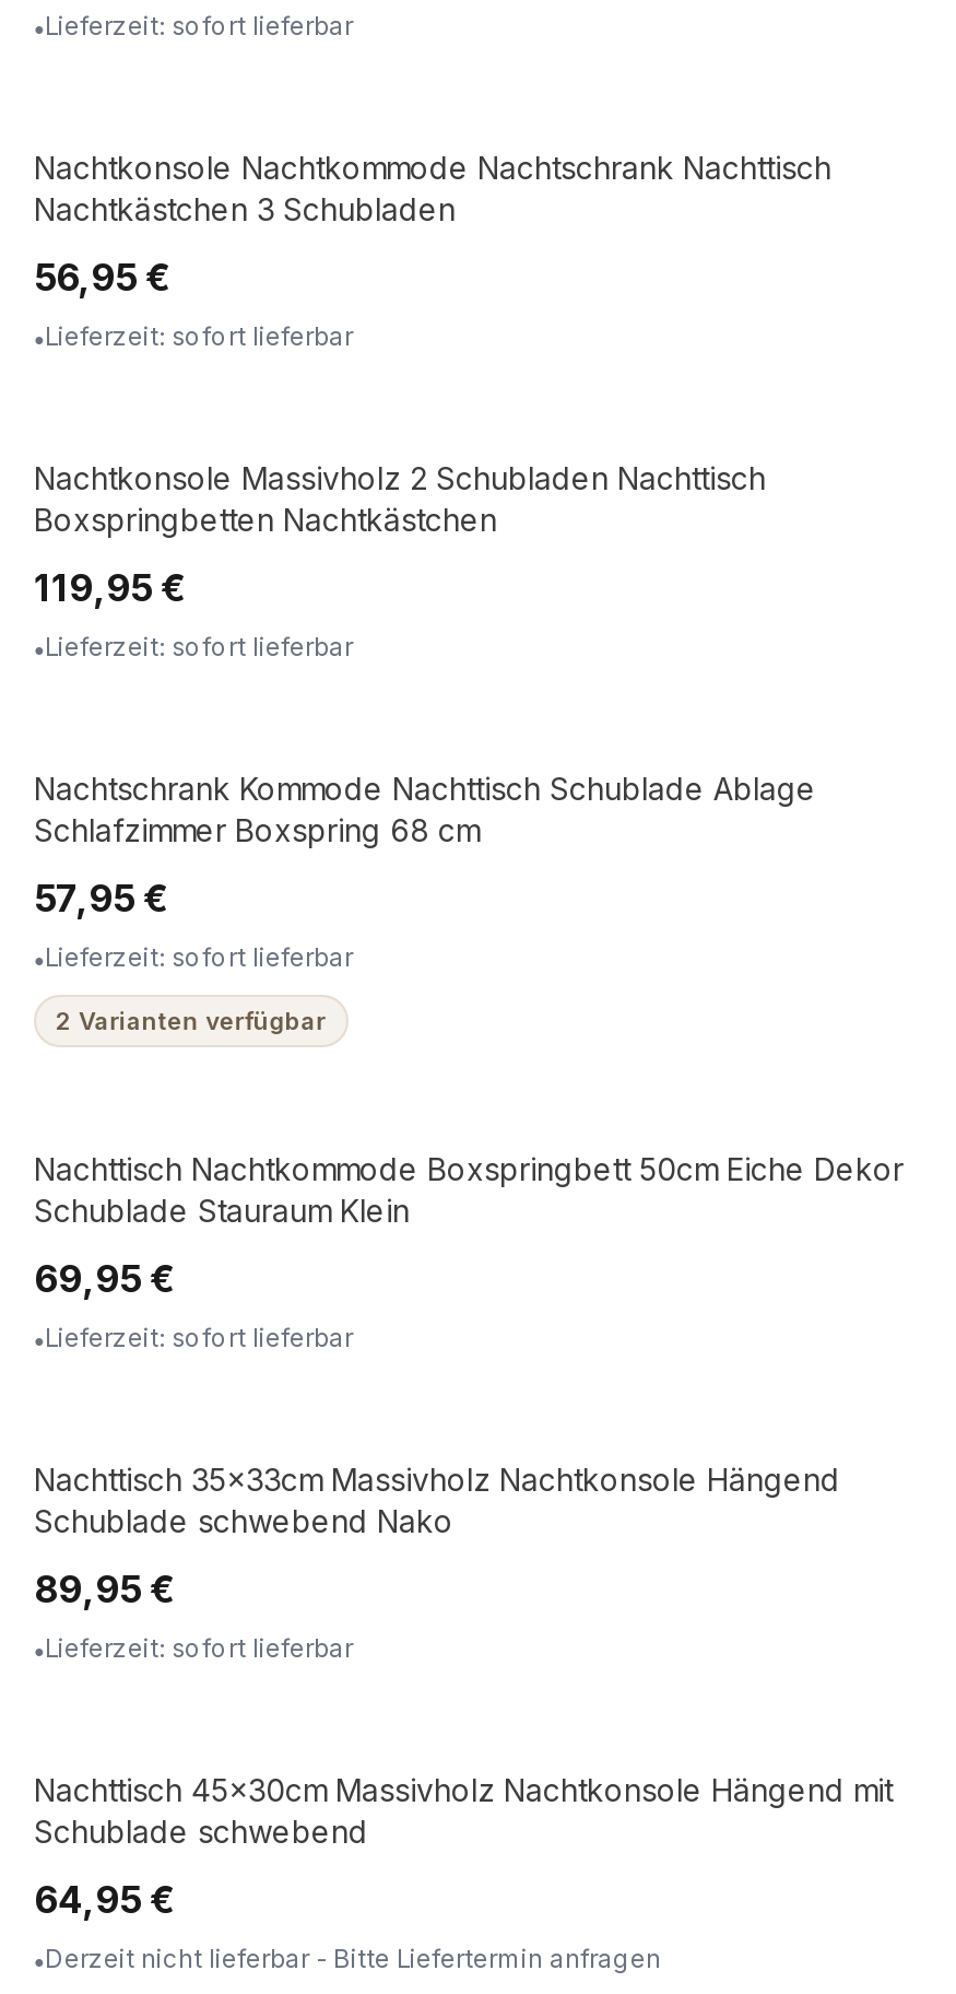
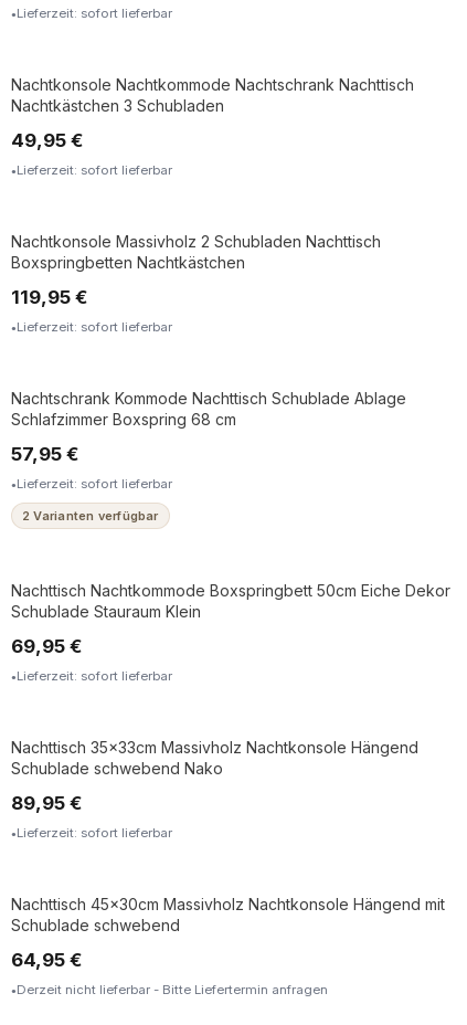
[34,256,169,300] 56,95 € -> [11,129,83,151] 49,95 €

